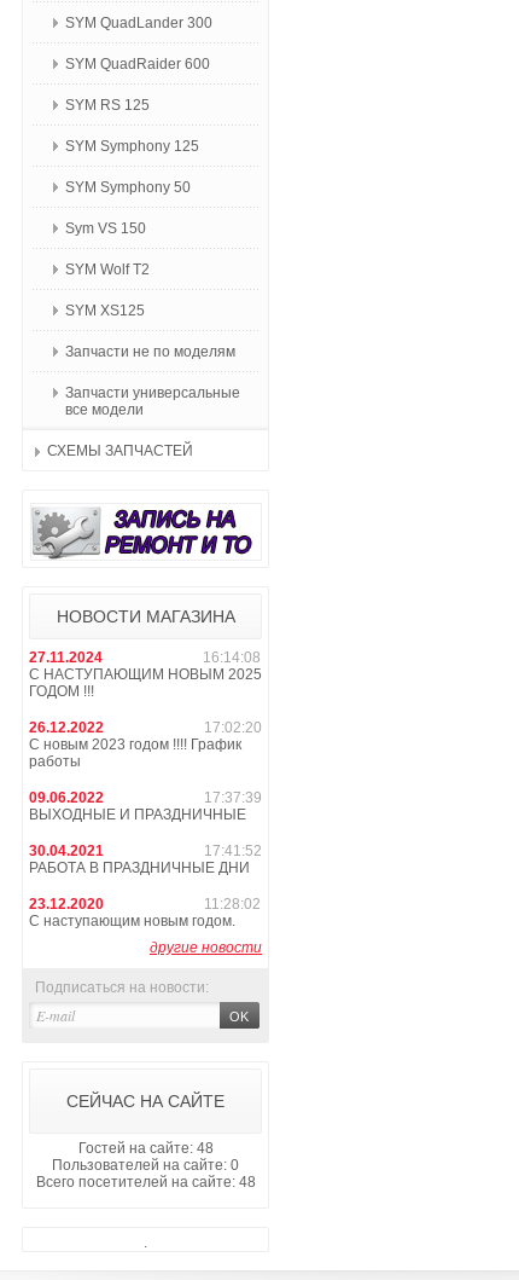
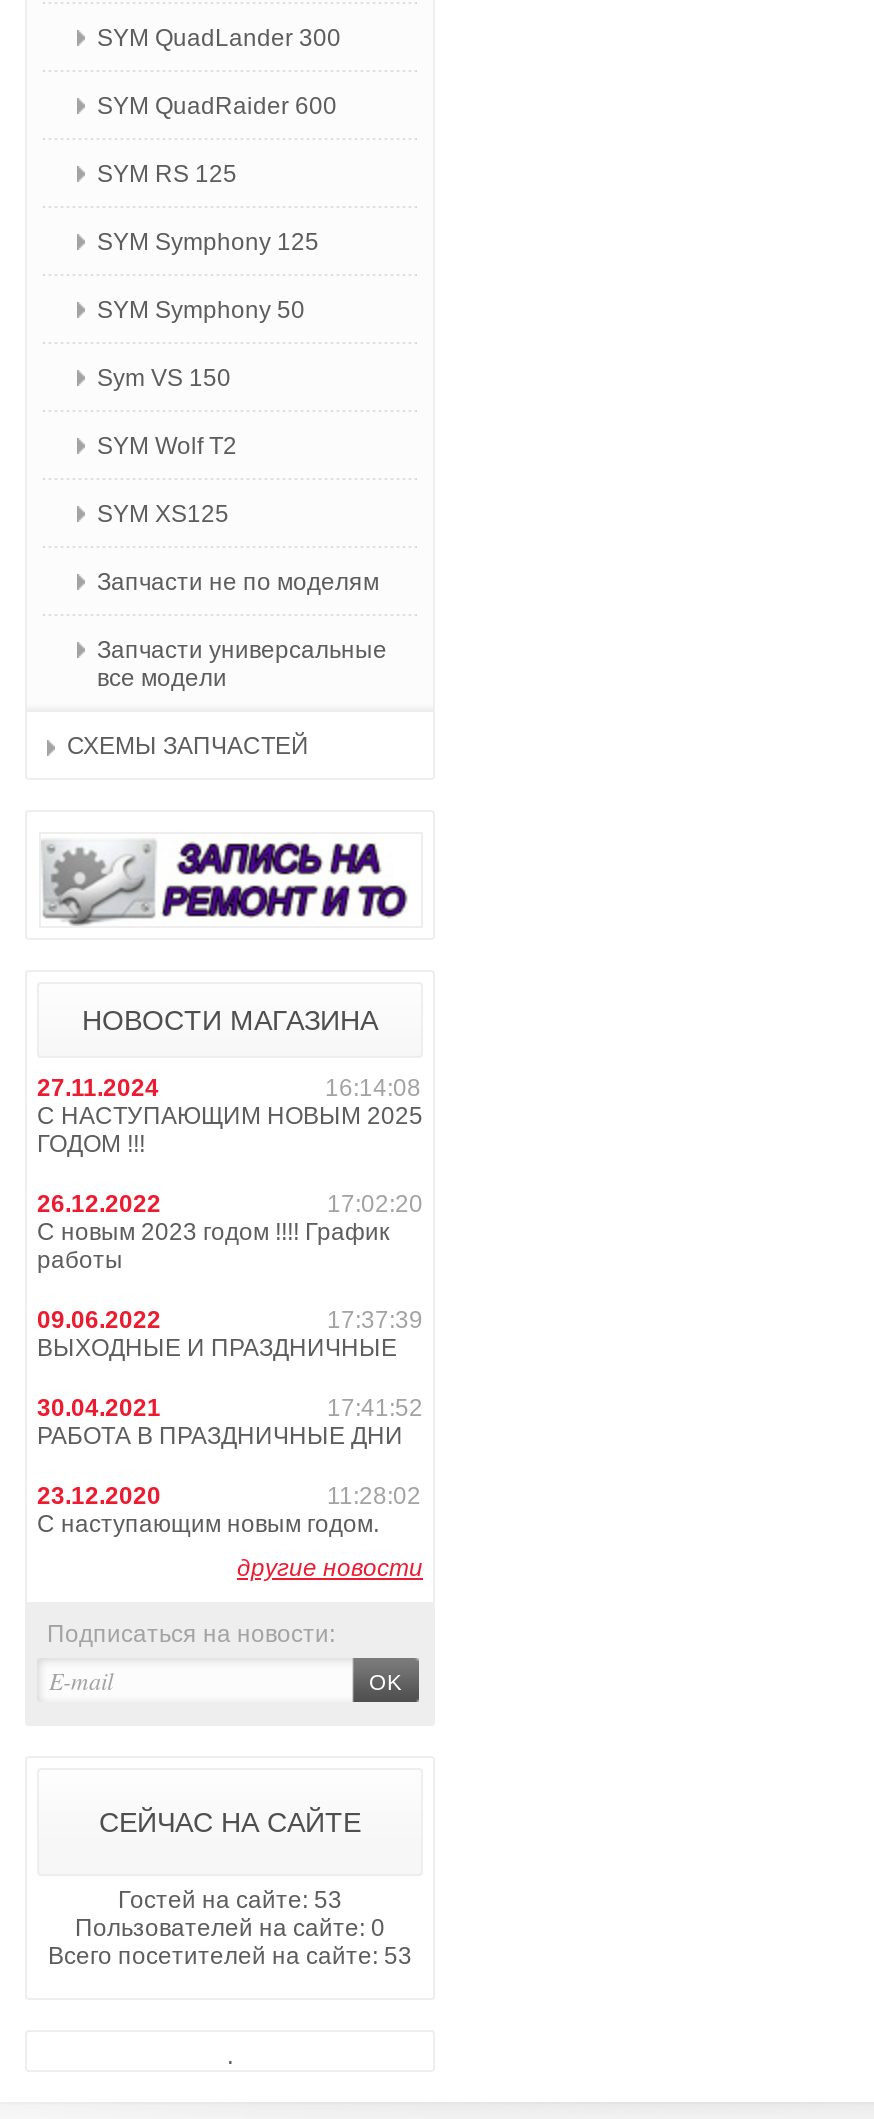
[78,1140,213,1157] Гостей на сайте: 48 -> [118,1886,342,1914] Гостей на сайте: 53
[36,1174,255,1191] Всего посетителей на сайте: 48 -> [48,1942,412,1970] Всего посетителей на сайте: 53

